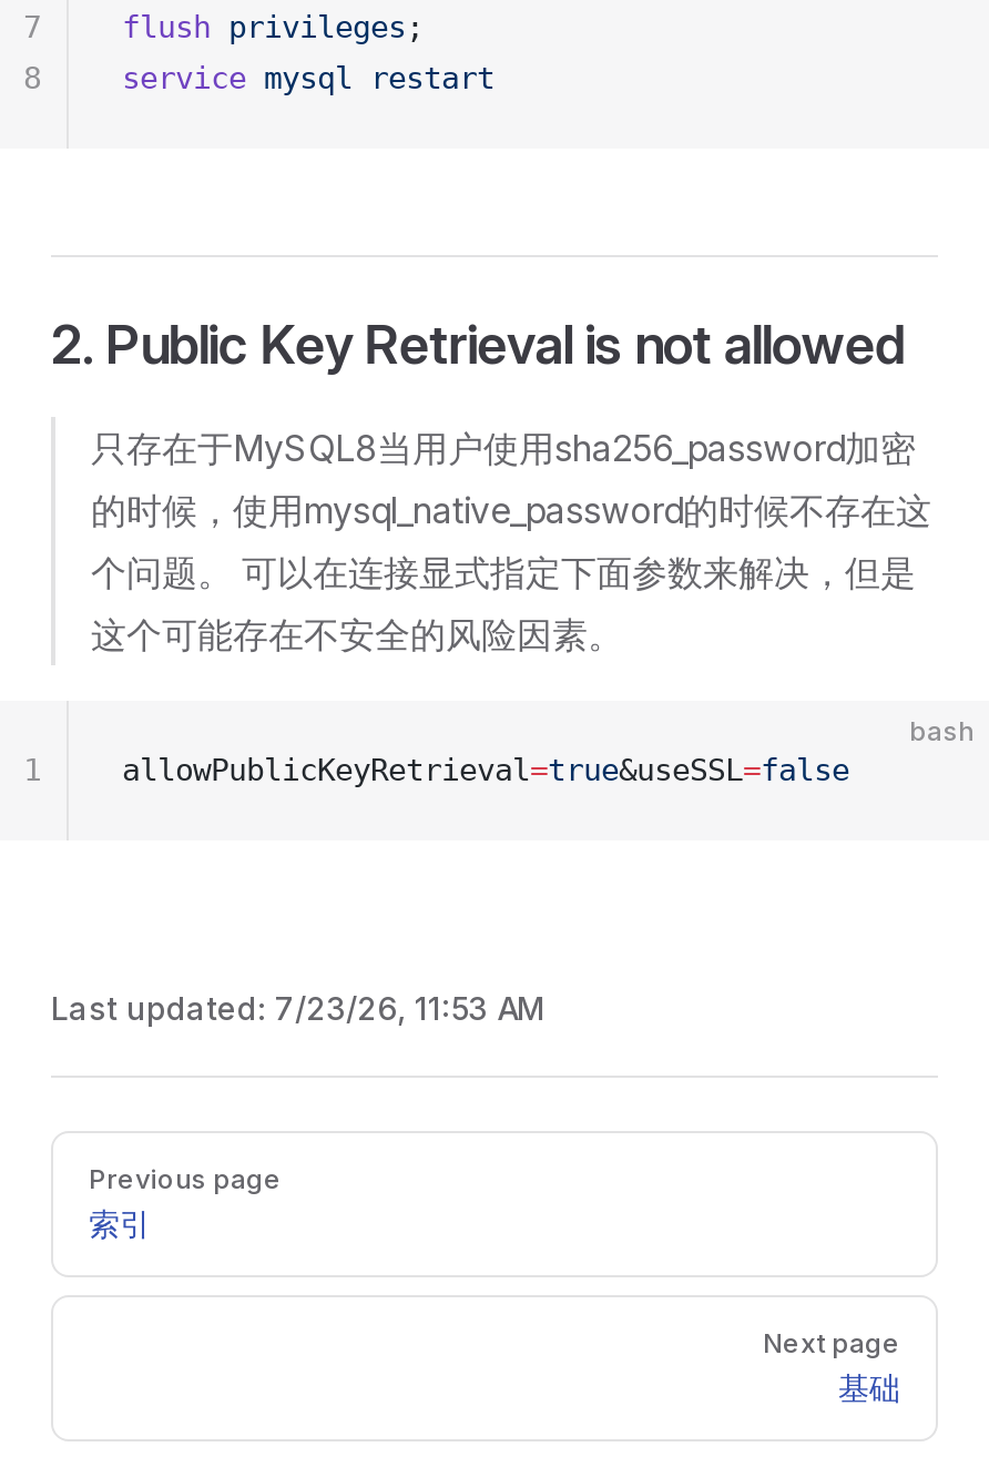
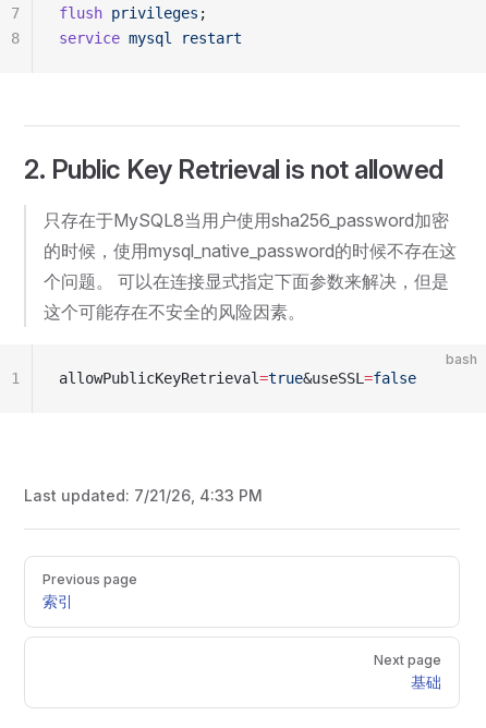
[51,989,546,1027] Last updated: 7/23/26, 11:53 AM -> [24,486,263,505] Last updated: 7/21/26, 4:33 PM

